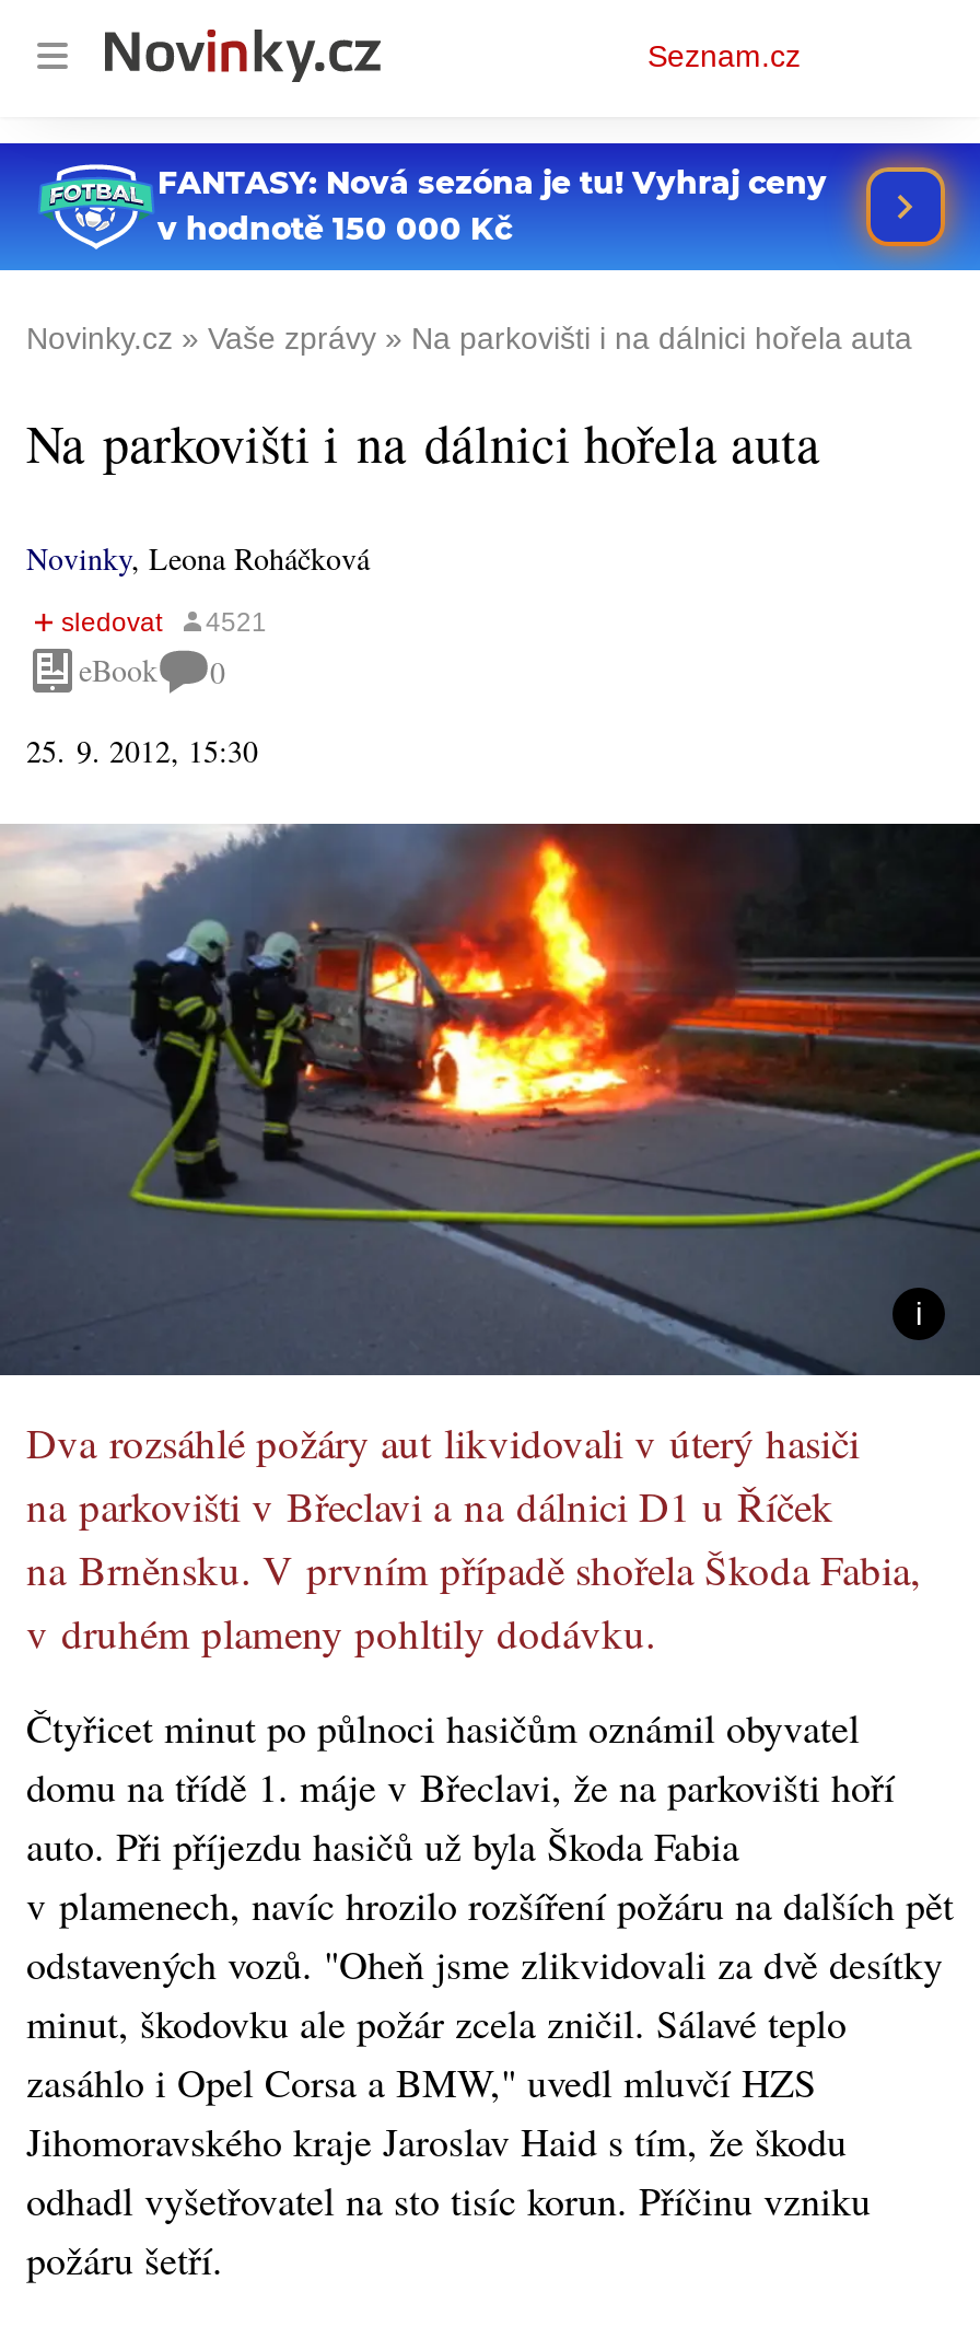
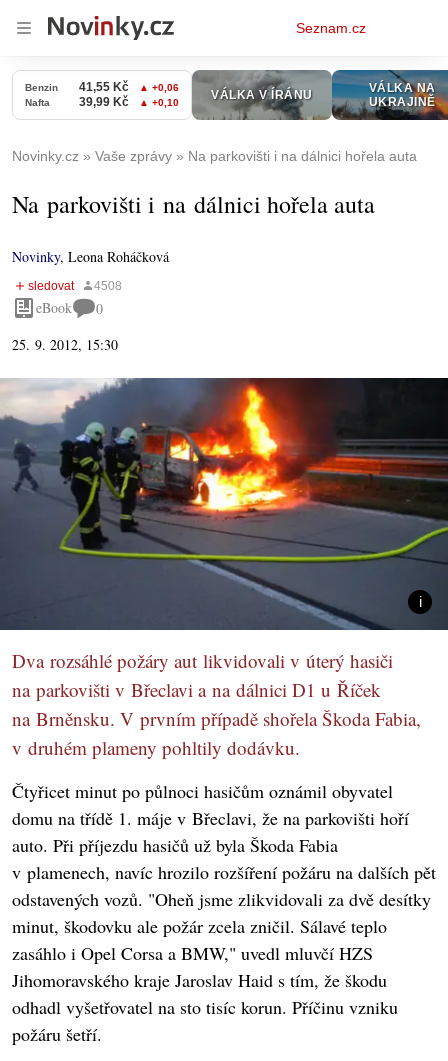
[7,141,973,272] [image] -> [3,68,445,125] [image]

